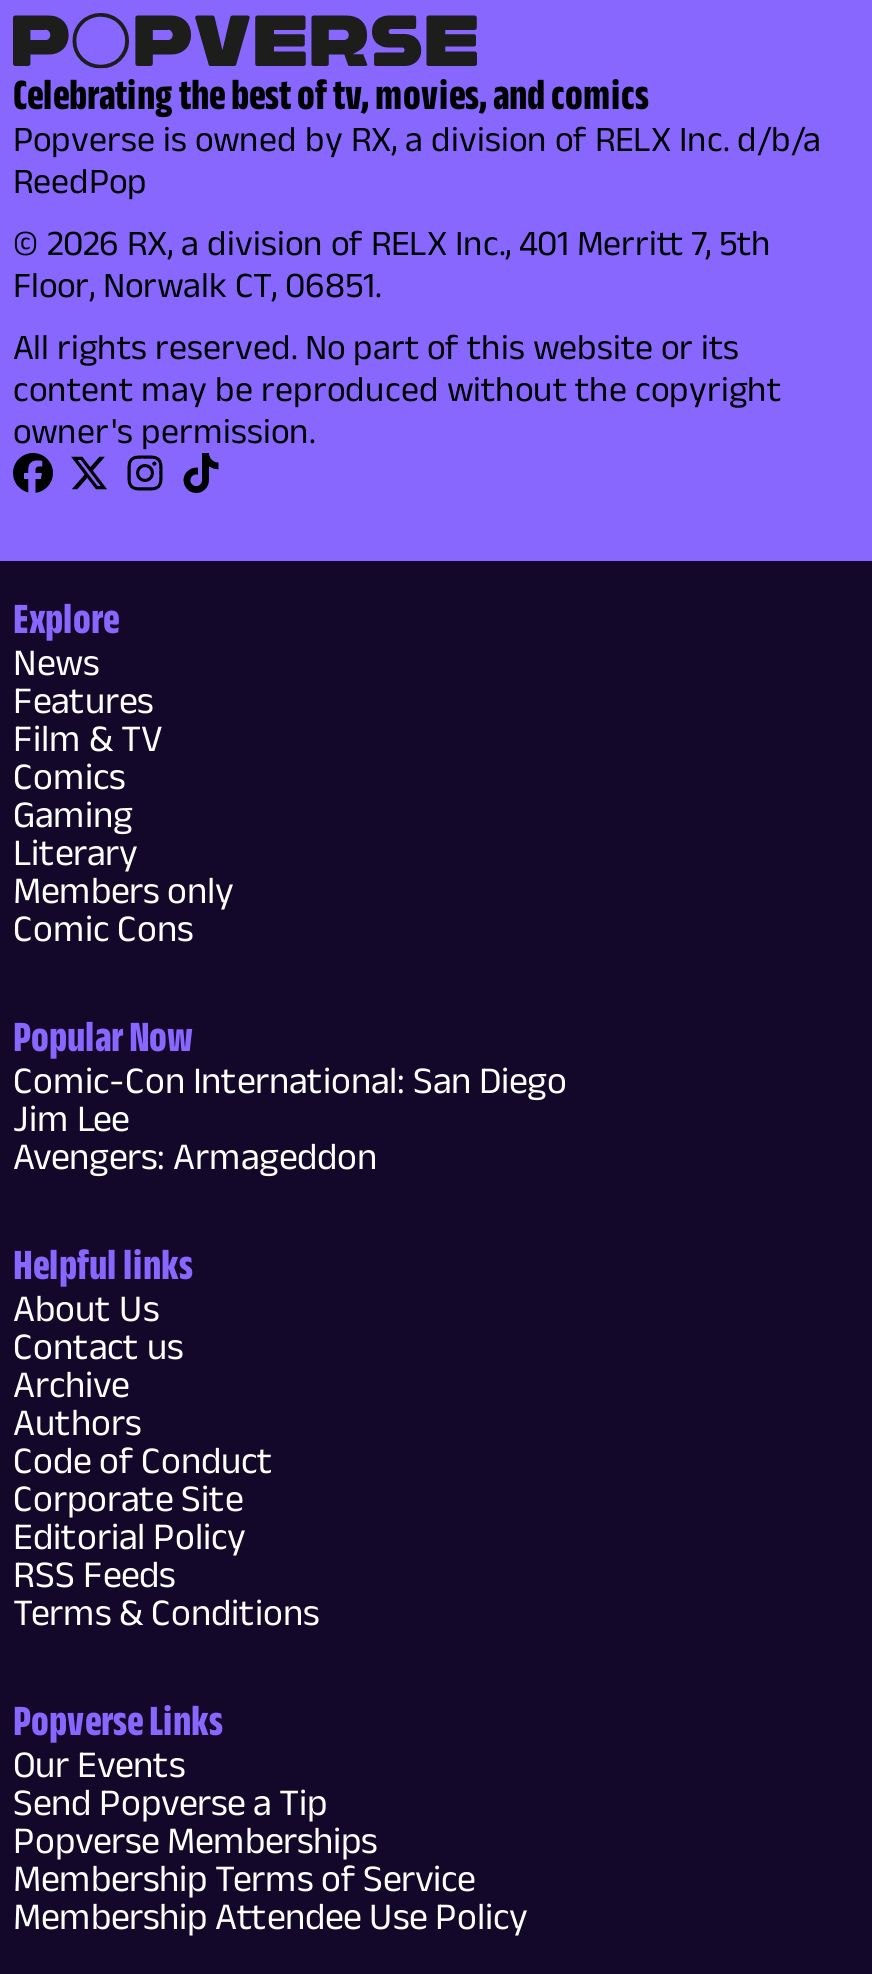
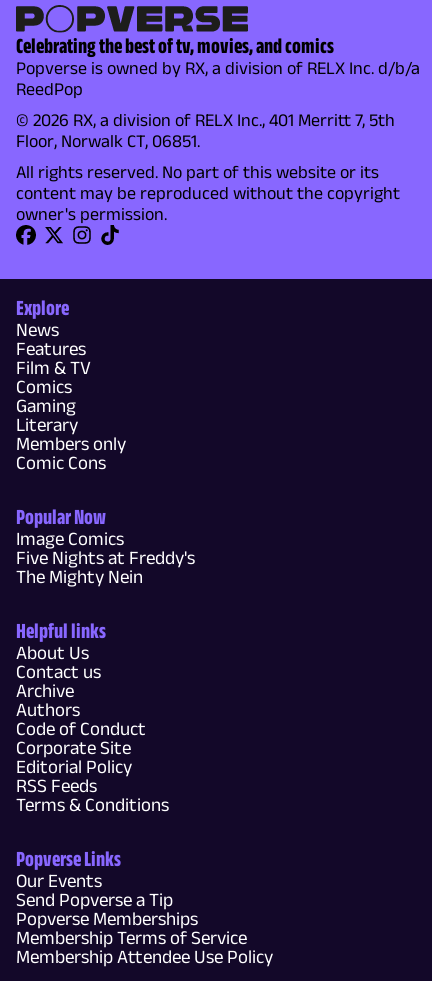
[13,1059,567,1177] Comic-Con International: San Diego | Jim Lee | Avengers: Armageddon -> [16,528,195,587] Image Comics | Five Nights at Freddy's | The Mighty Nein

